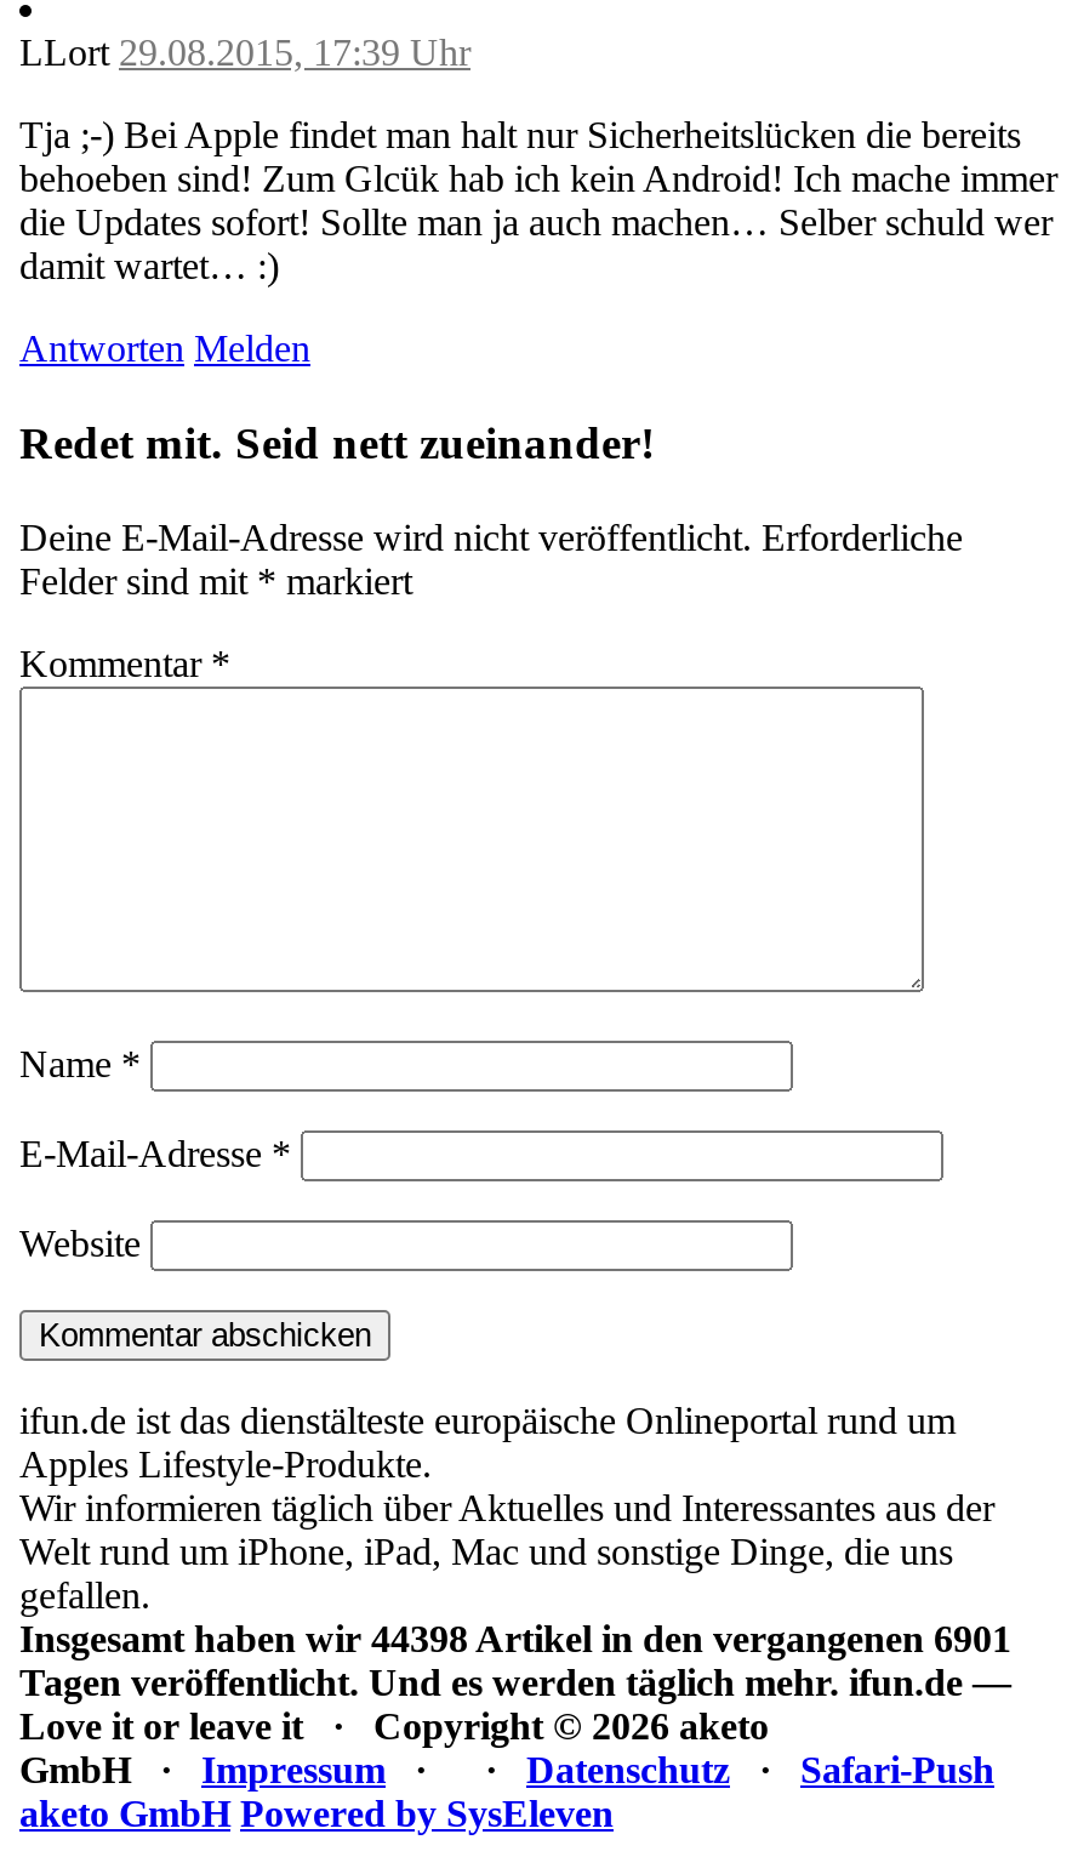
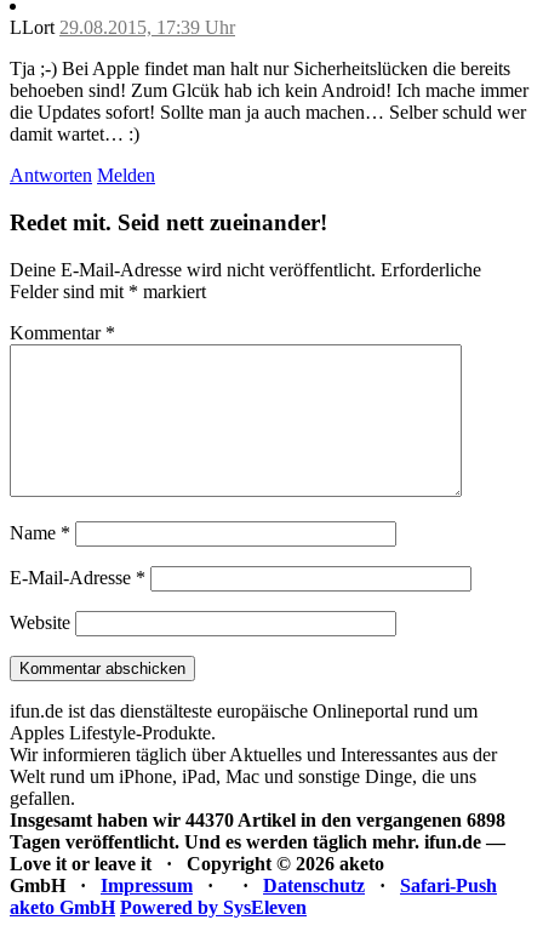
[19,1618,1011,1659] Insgesamt haben wir 44398 Artikel in den vergangenen 6901 -> [10,809,505,830] Insgesamt haben wir 44370 Artikel in den vergangenen 6898

